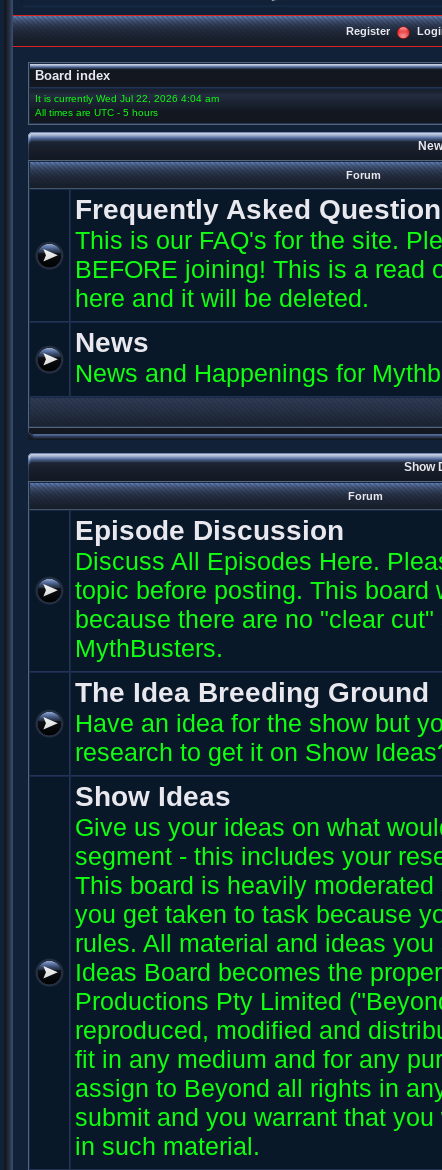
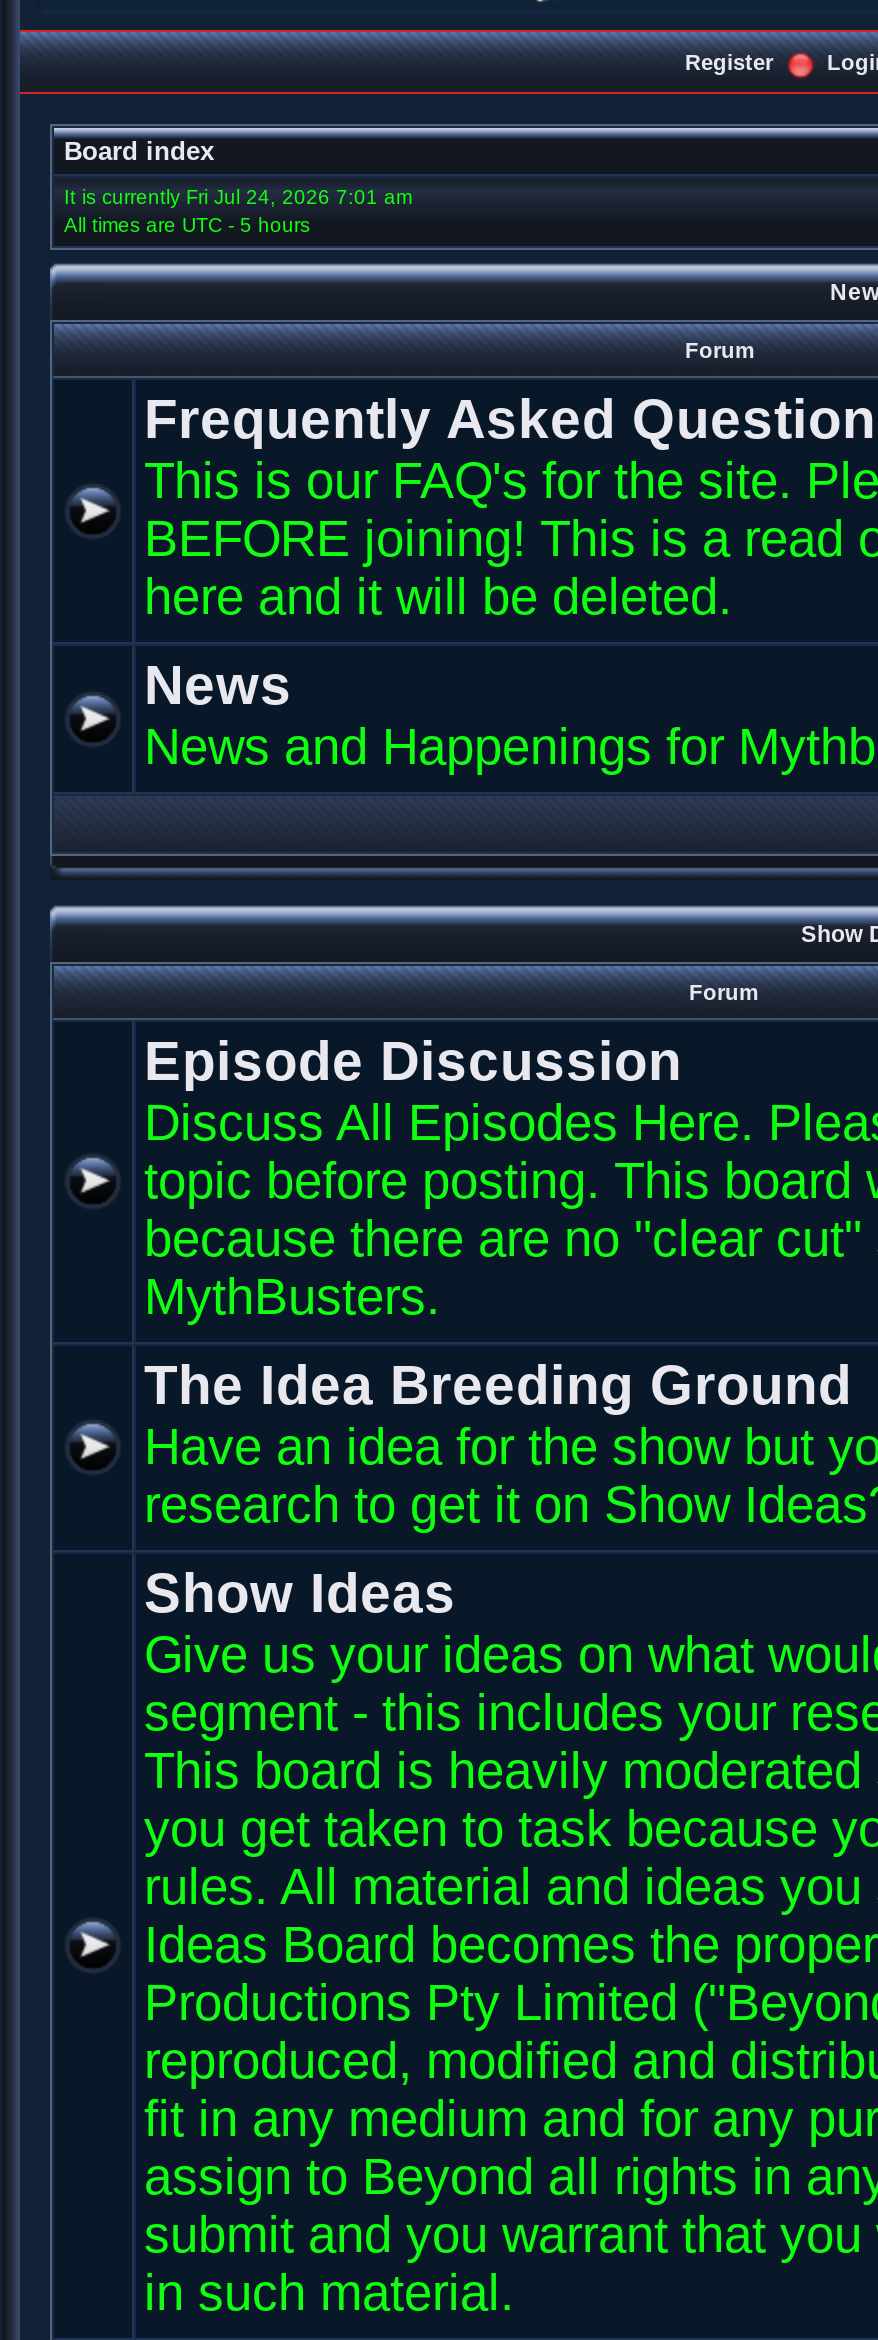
[35,93,219,104] It is currently Wed Jul 22, 2026 4:04 am -> [64,186,412,208] It is currently Fri Jul 24, 2026 7:01 am

